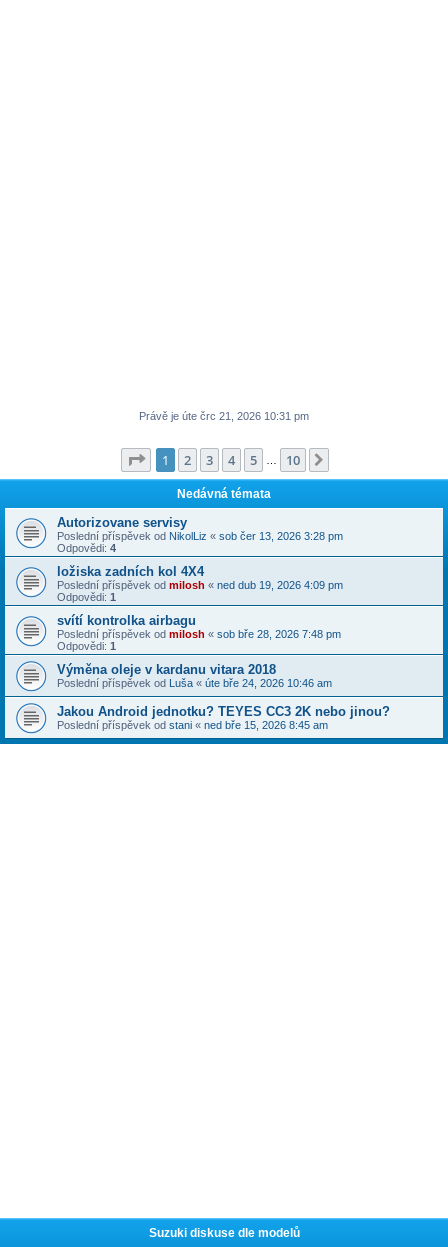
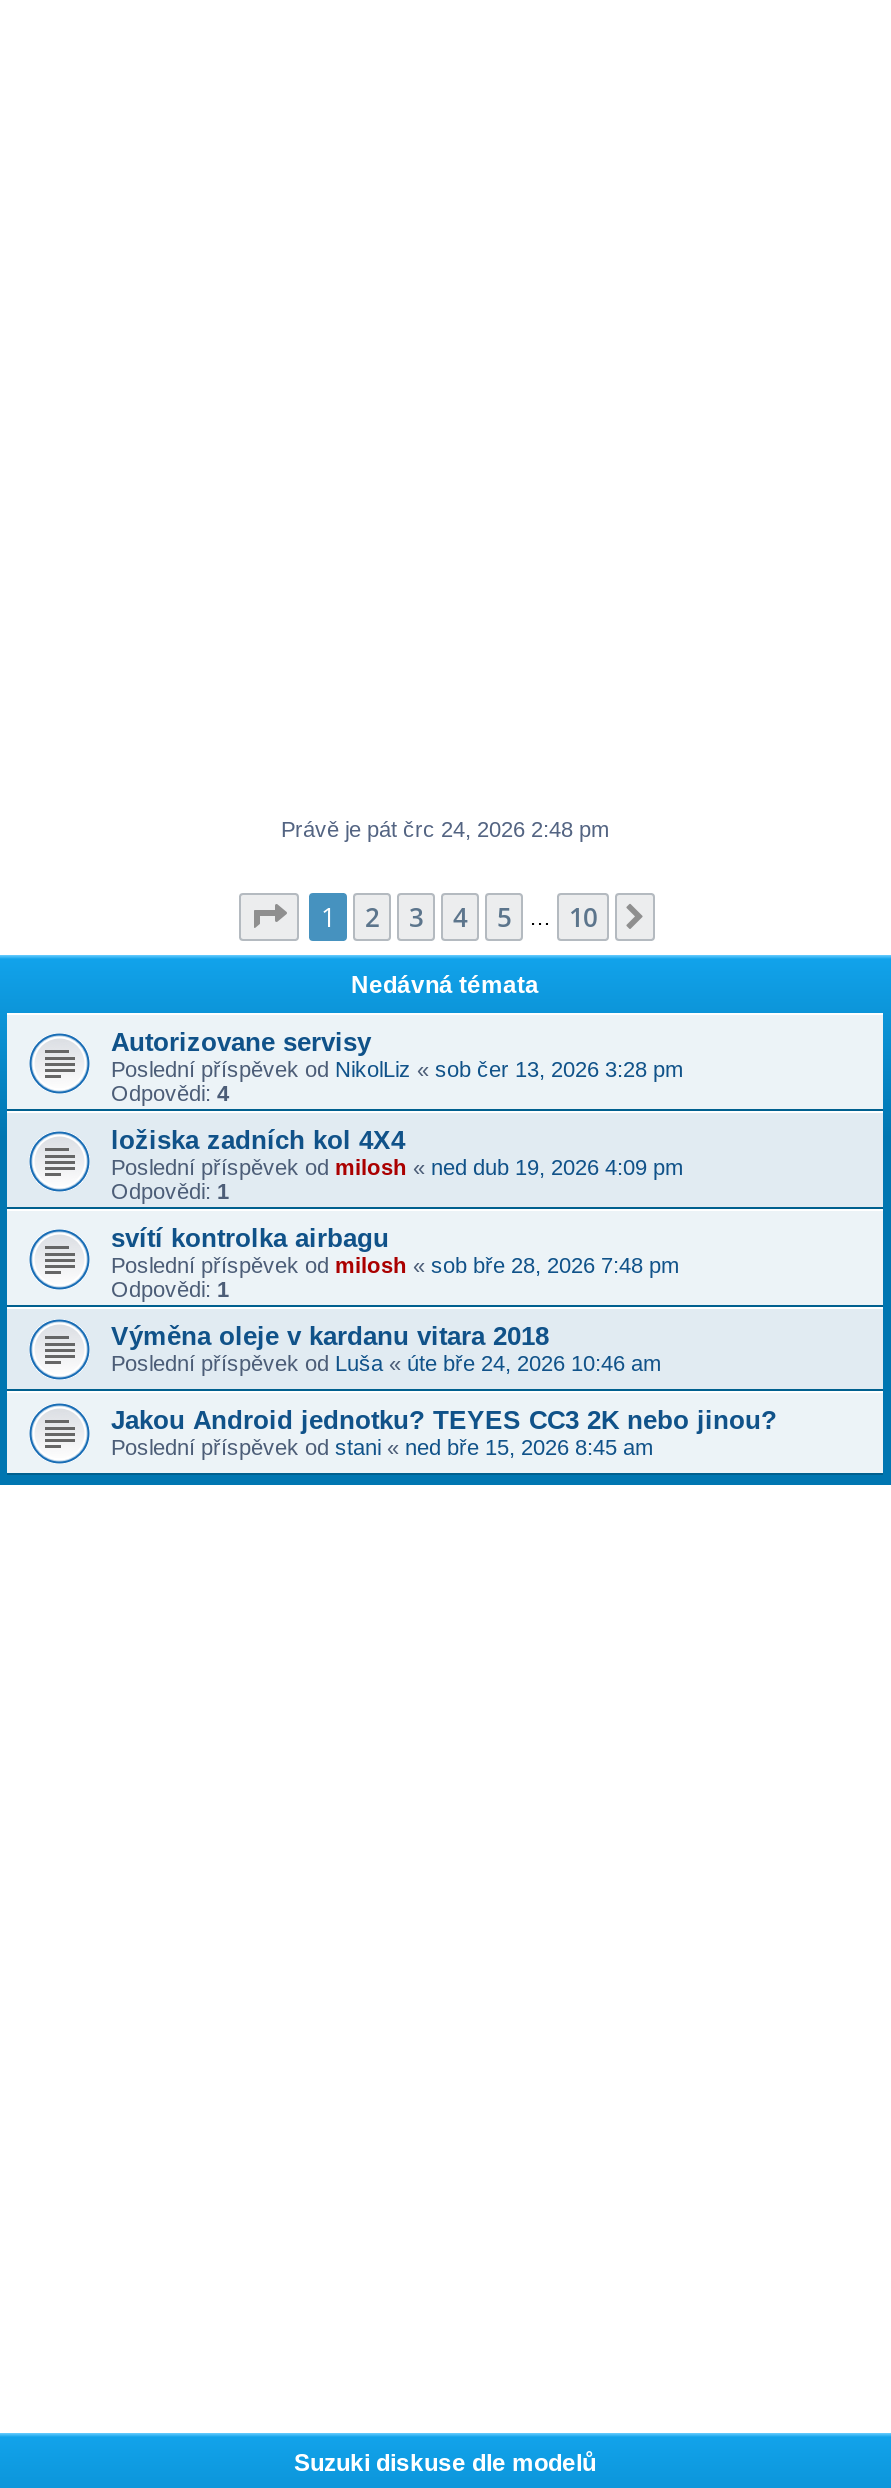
[139,410,309,422] Právě je úte črc 21, 2026 10:31 pm -> [281,817,609,841] Právě je pát črc 24, 2026 2:48 pm

